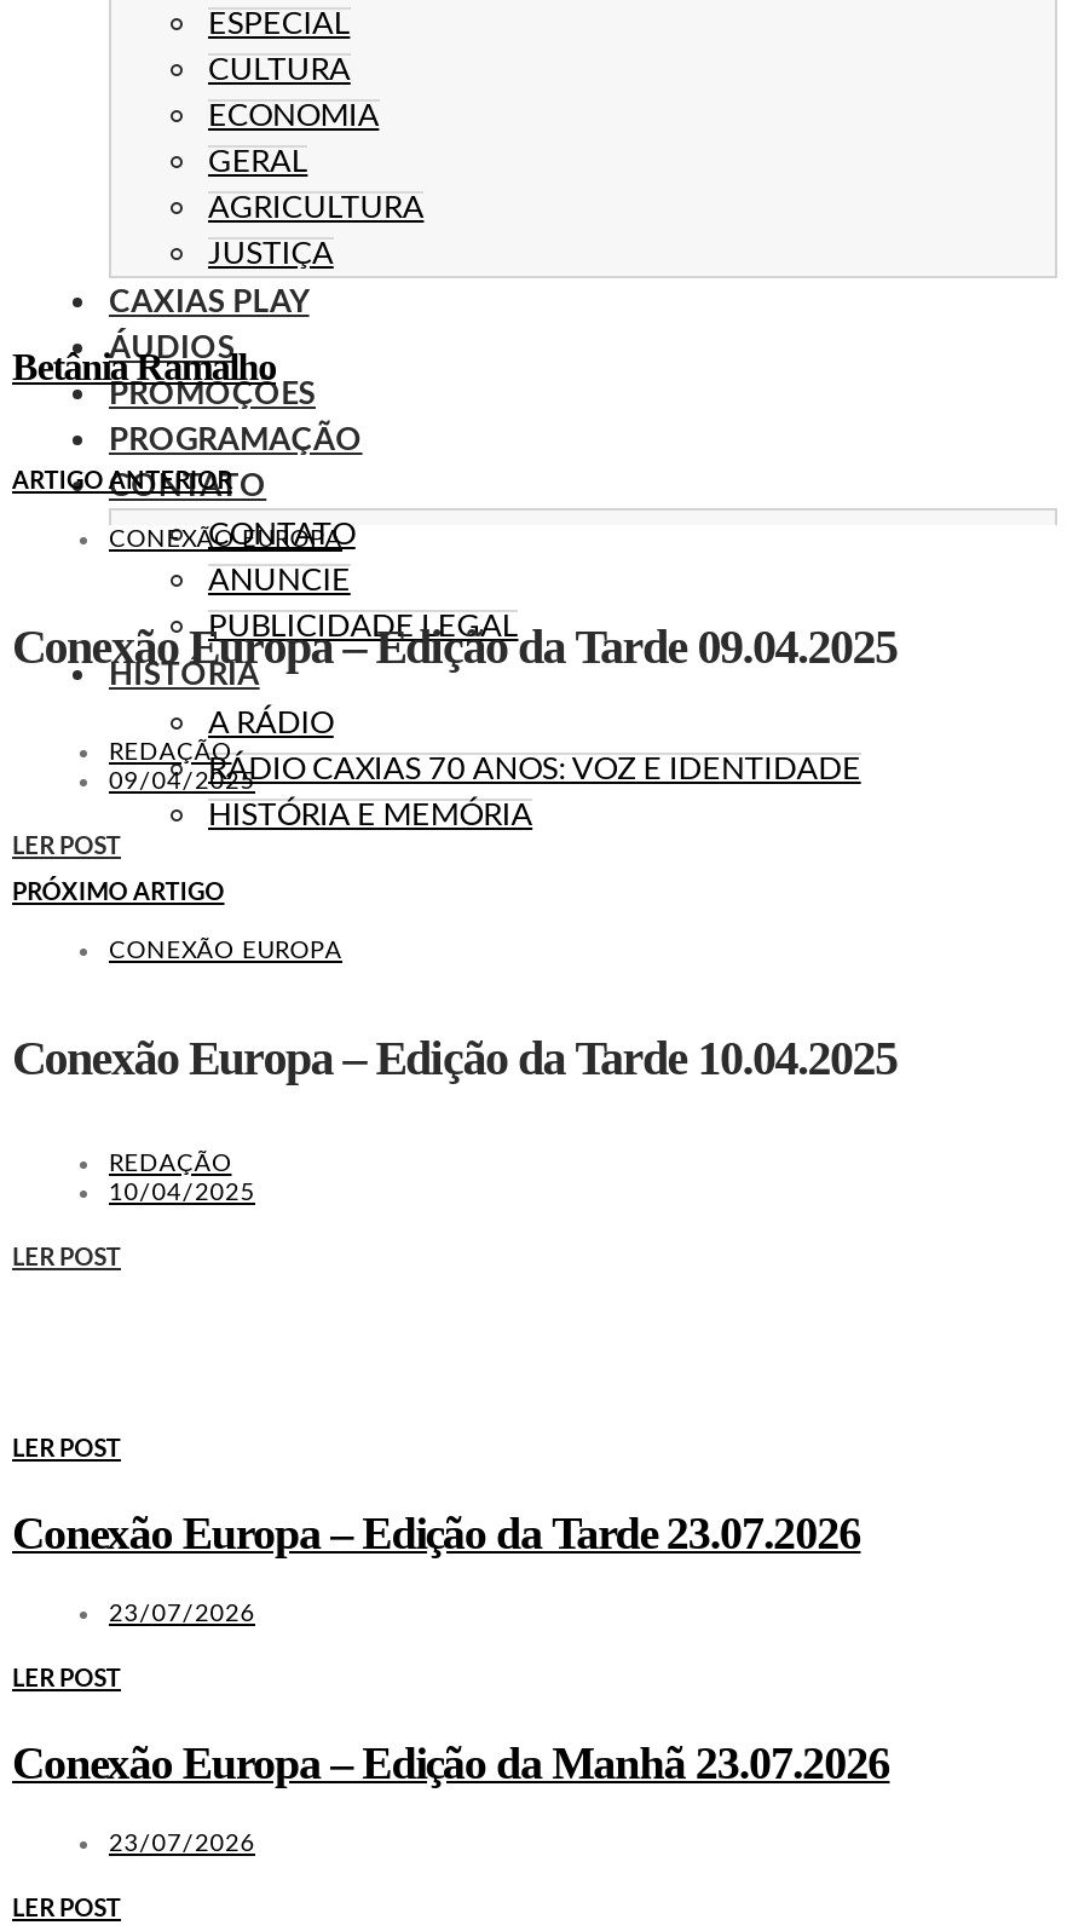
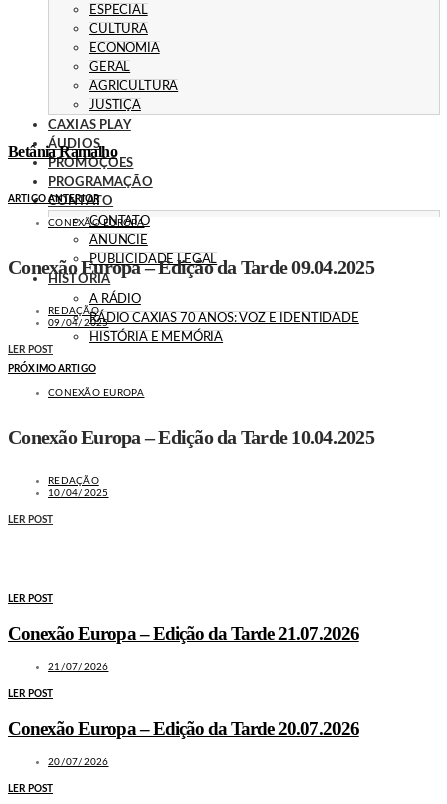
[12,1507,861,1558] Conexão Europa – Edição da Tarde 23.07.2026 -> [8,623,359,644] Conexão Europa – Edição da Tarde 21.07.2026
[109,1601,255,1625] 23/07/2026 -> [48,662,108,672] 21/07/2026
[12,1736,890,1787] Conexão Europa – Edição da Manhã 23.07.2026 -> [8,718,359,739] Conexão Europa – Edição da Tarde 20.07.2026
[109,1831,255,1855] 23/07/2026 -> [48,757,108,767] 20/07/2026

